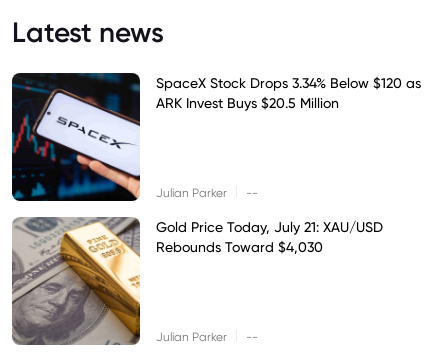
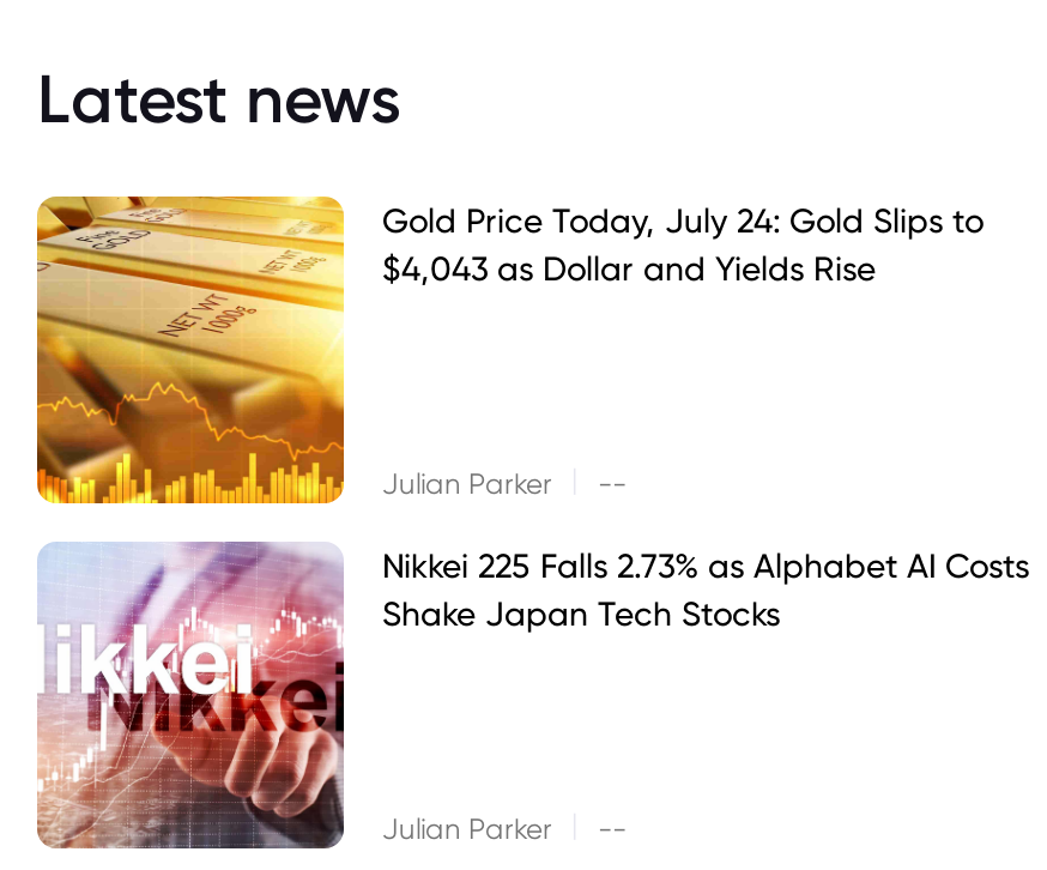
[11,72,421,202] [image] | SpaceX Stock Drops 3.34% Below $120 as | ARK Invest Buys $20.5 Million -> [35,194,984,506] [image] | Gold Price Today, July 24: Gold Slips to | $4,043 as Dollar and Yields Rise
[11,216,383,346] [image] | Gold Price Today, July 21: XAU/USD | Rebounds Toward $4,030 -> [37,542,1029,851] [image] | Nikkei 225 Falls 2.73% as Alphabet AI Costs | Shake Japan Tech Stocks

